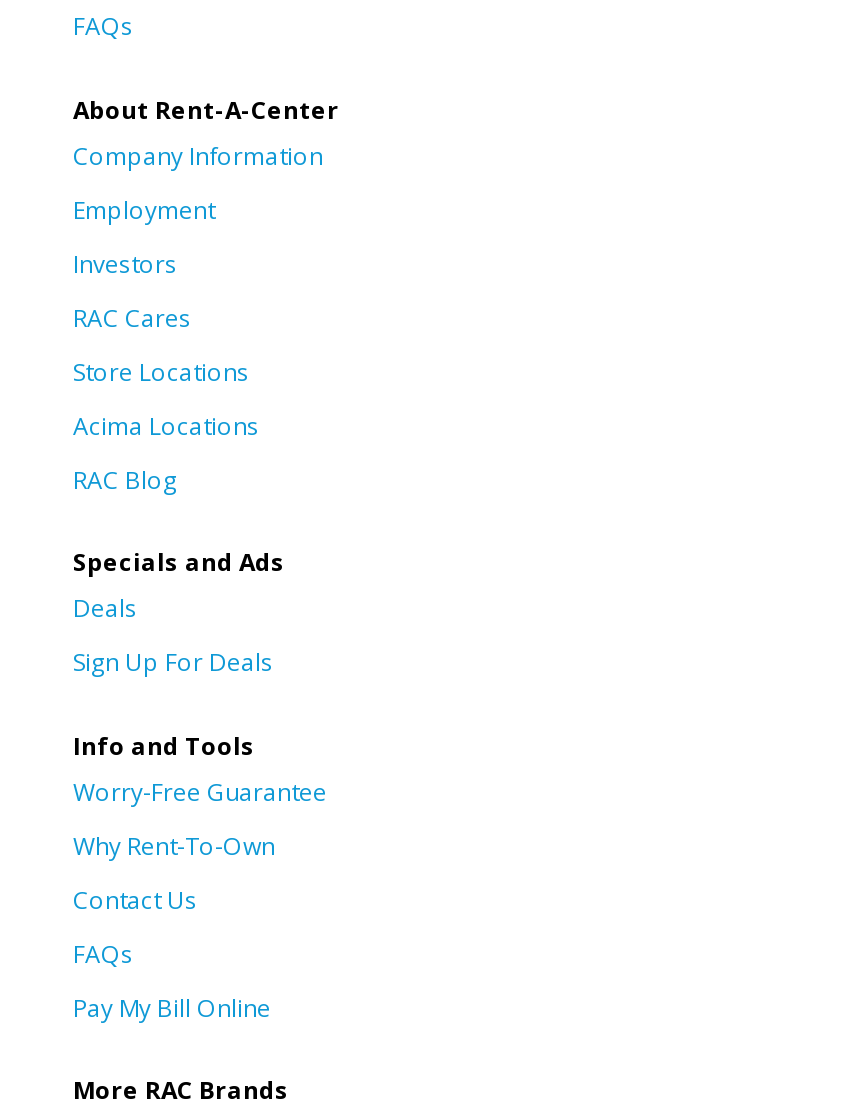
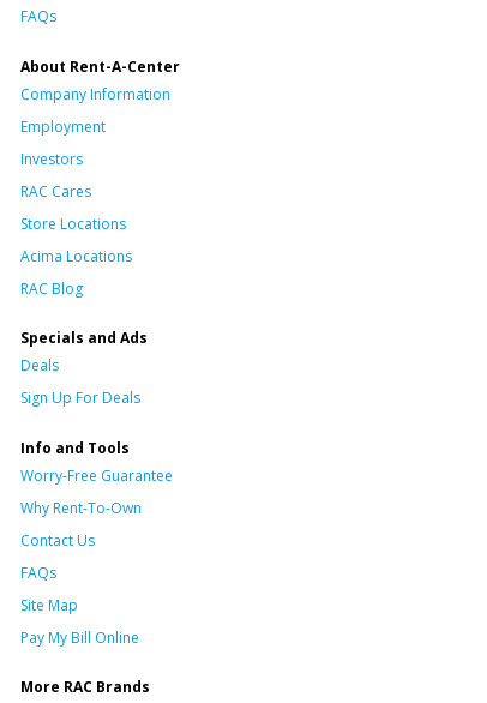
none -> [20,595,78,616] Site Map

